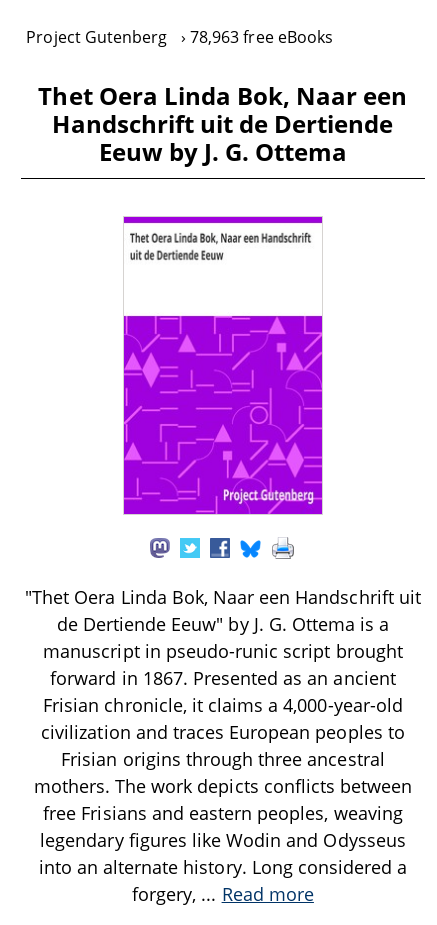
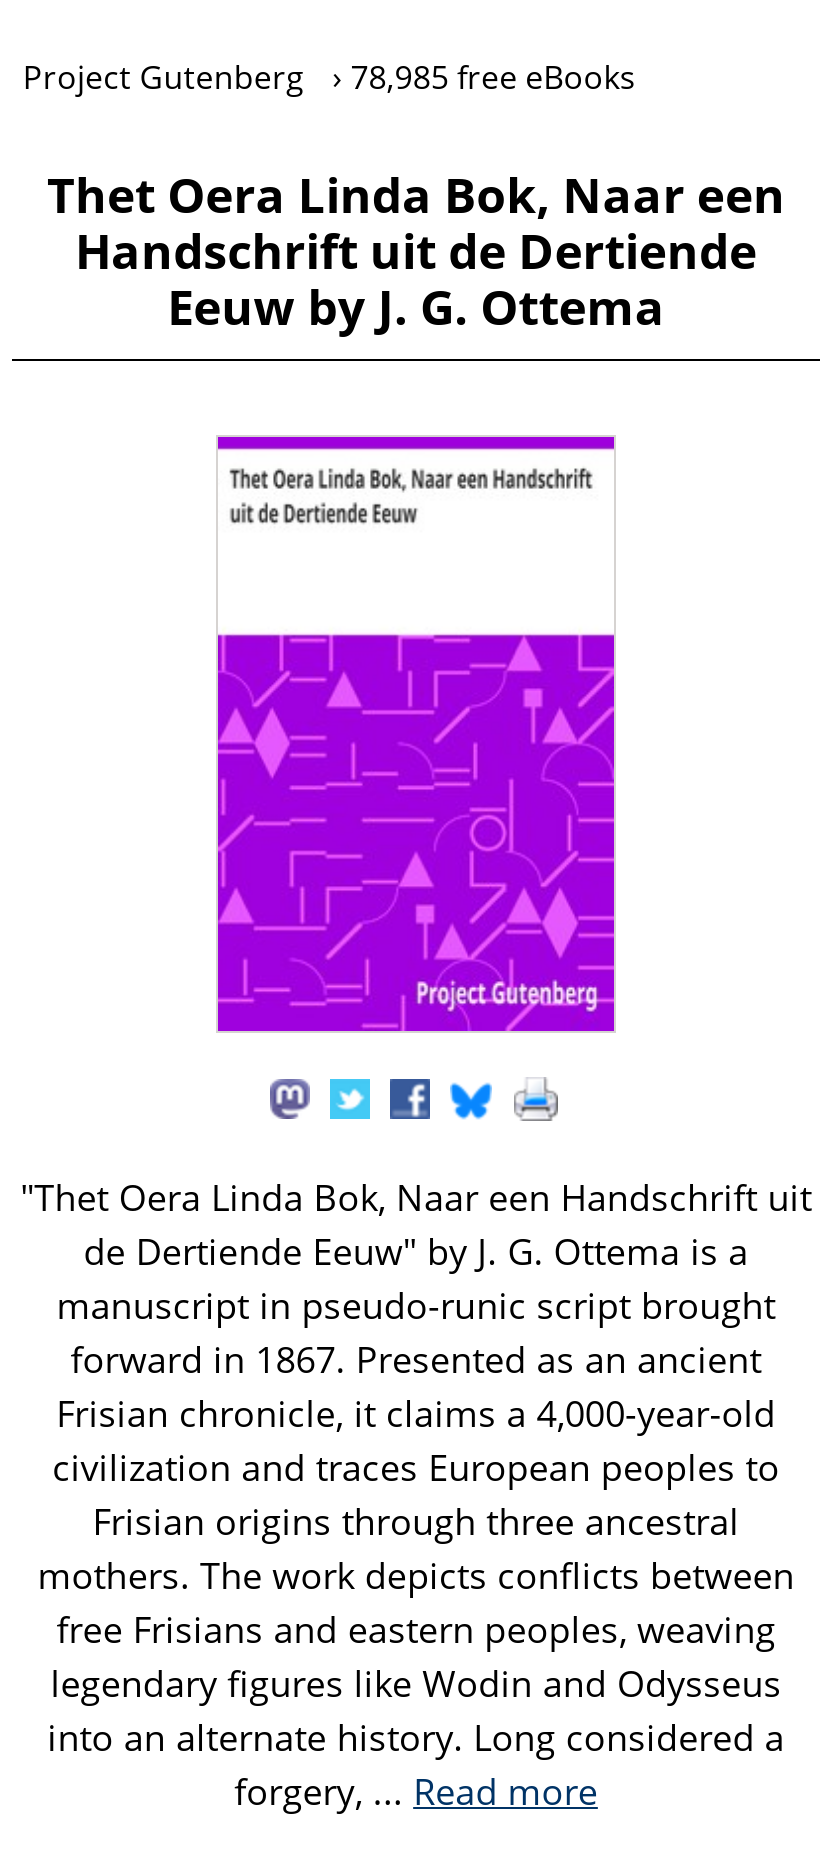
[26,26,333,48] Project Gutenberg 78,963 free eBooks -> [23,55,636,99] Project Gutenberg 78,985 free eBooks

